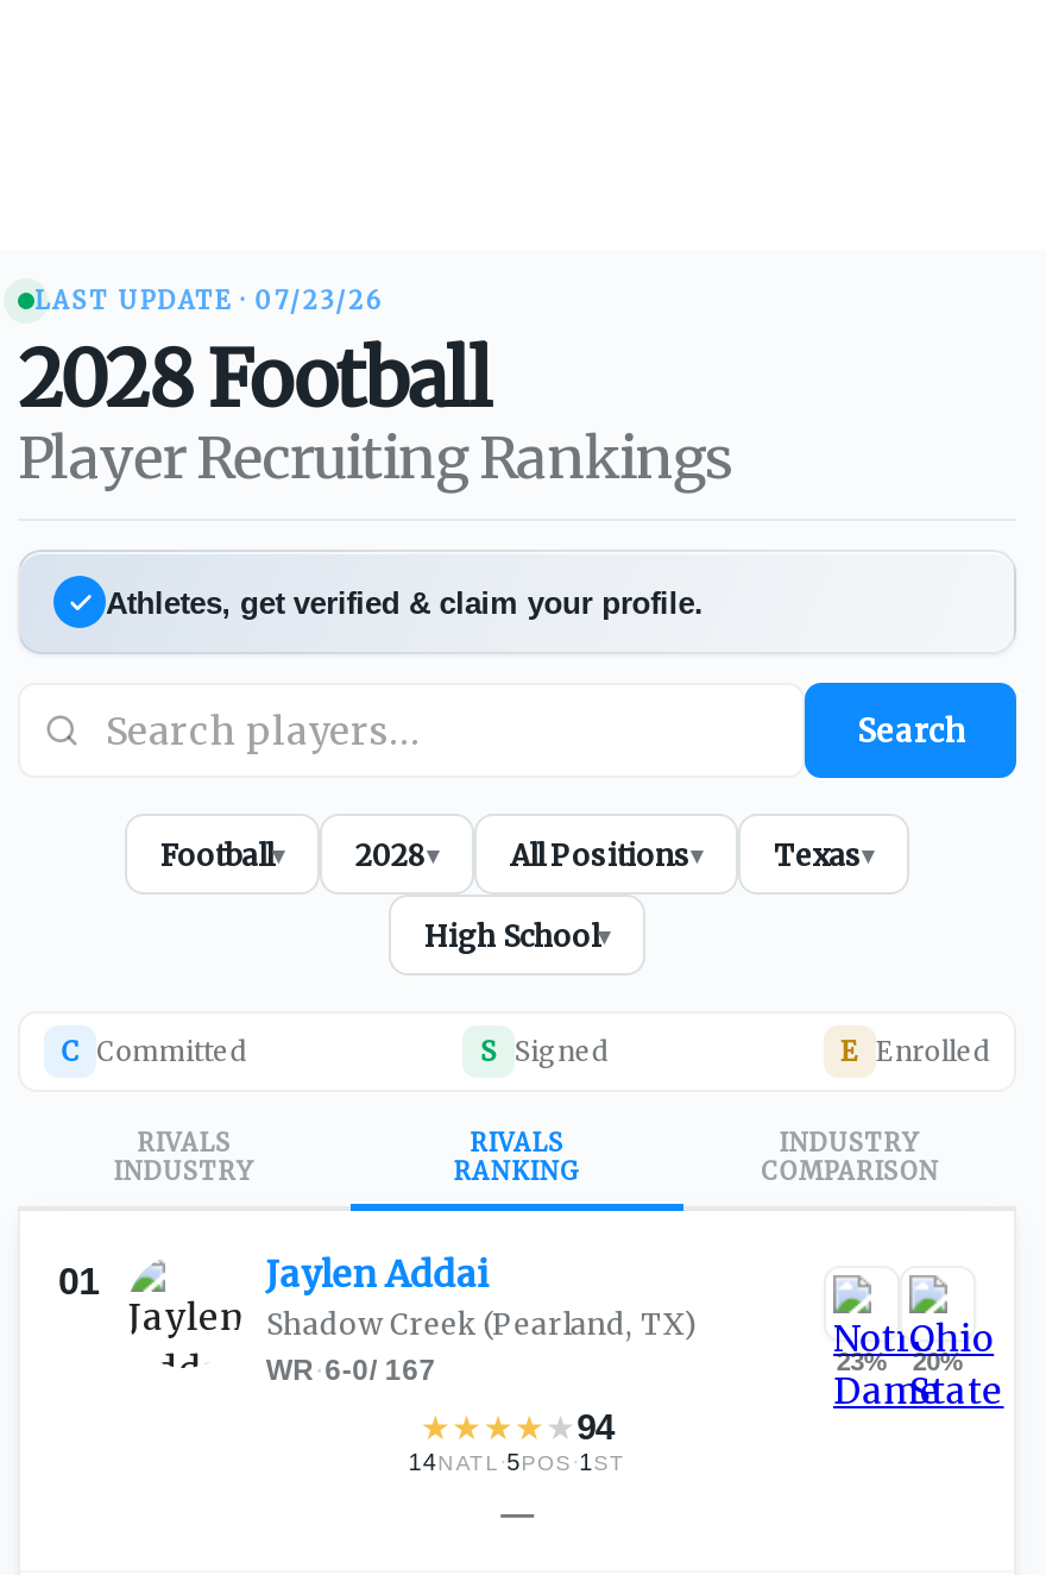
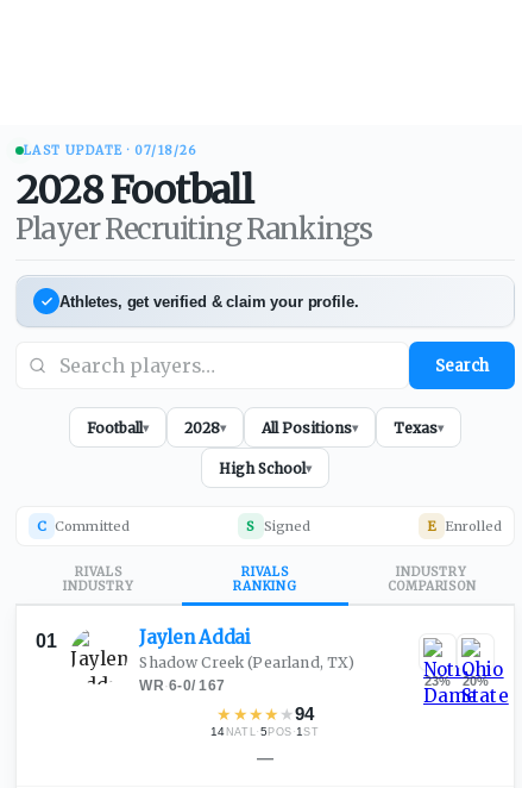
[34,285,383,316] LAST UPDATE · 07/23/26 -> [24,143,197,158] LAST UPDATE · 07/18/26

